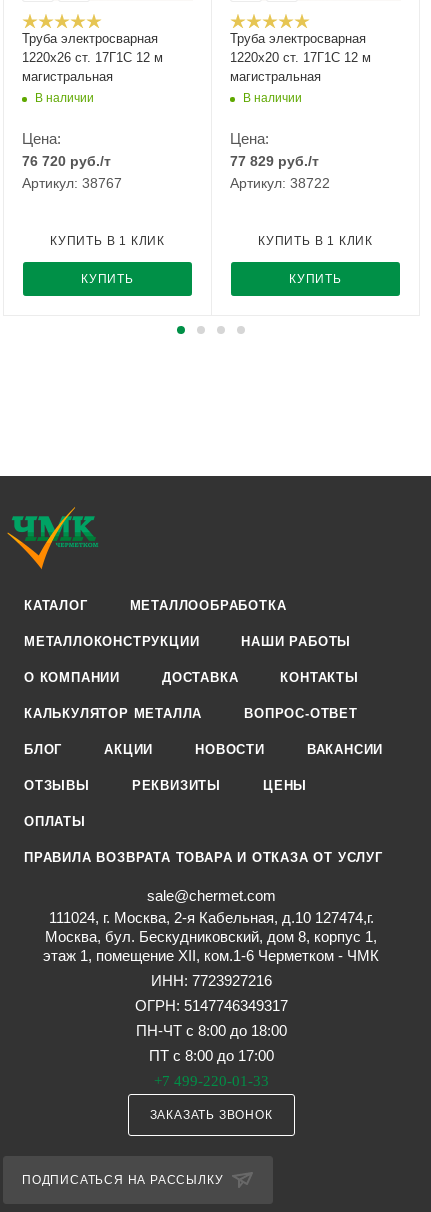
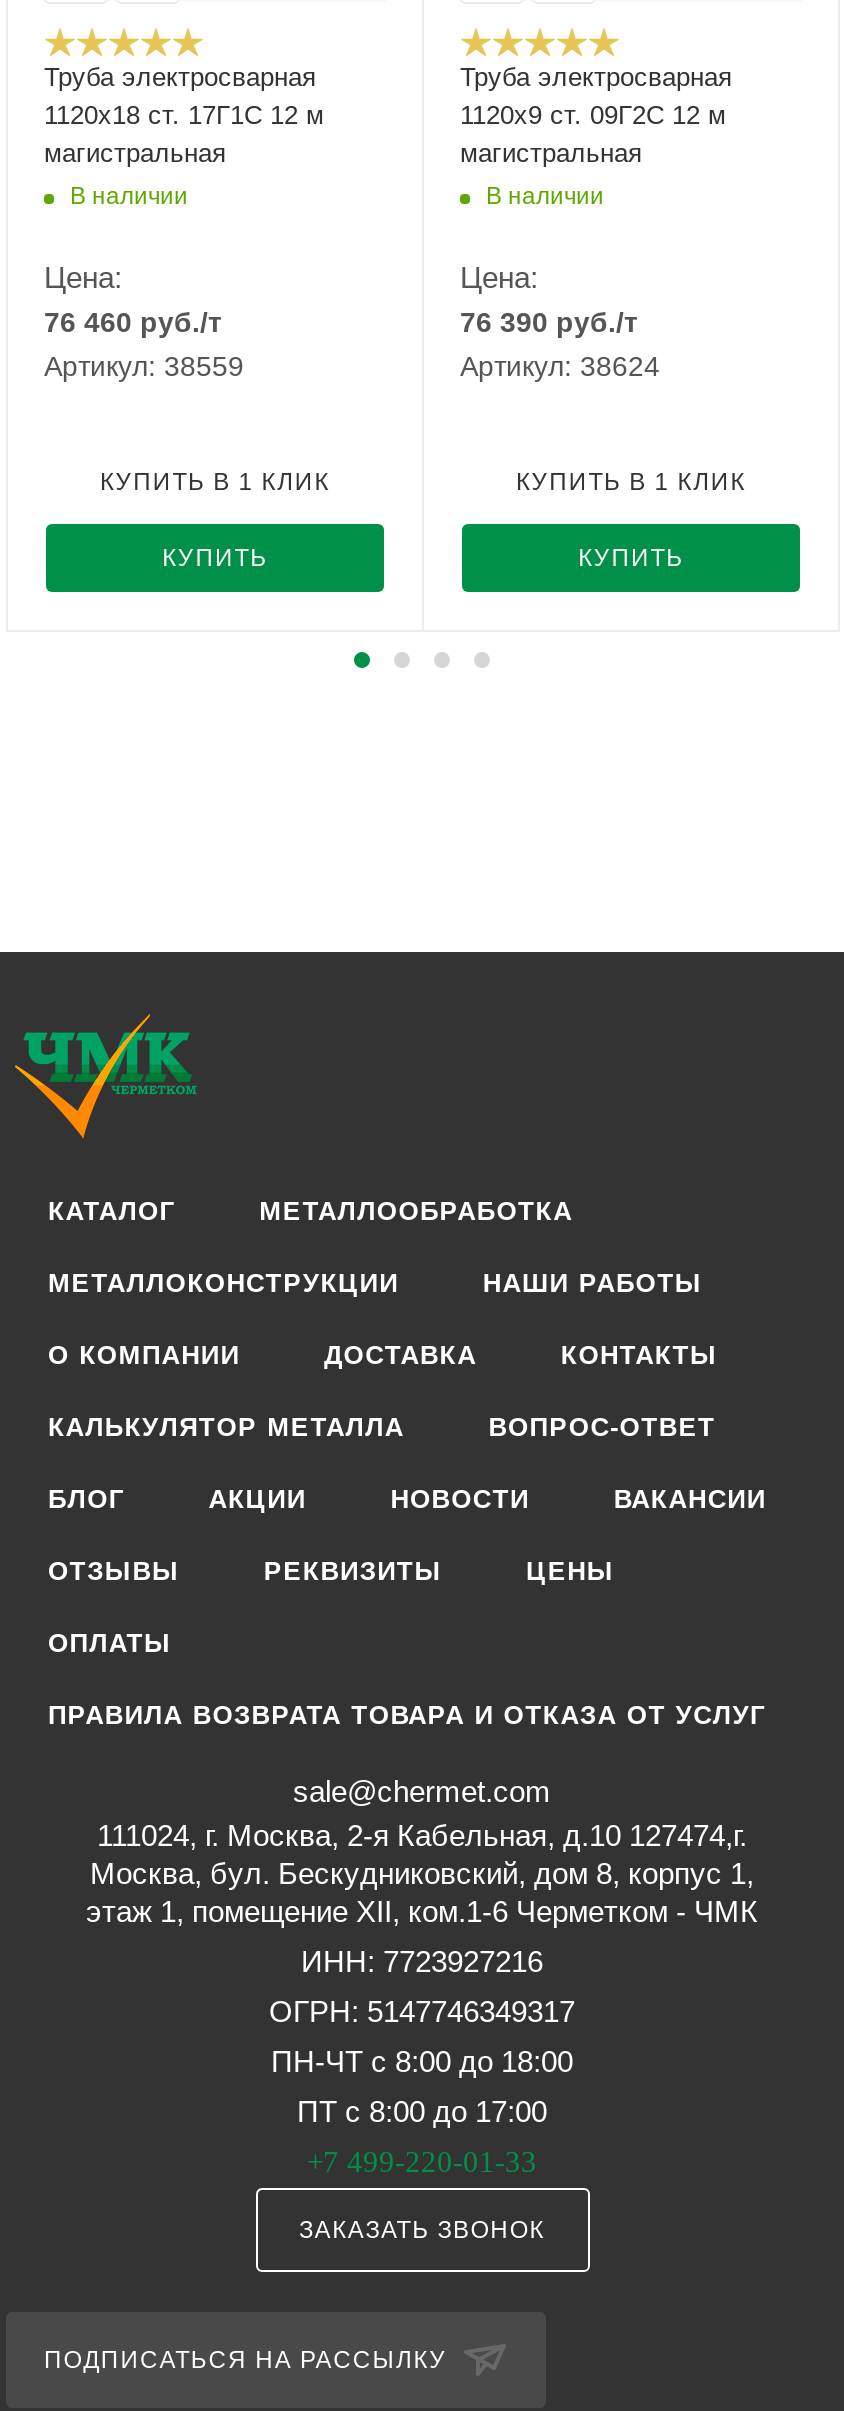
[22,50,163,65] 1220х26 ст. 17Г1С 12 м -> [44,100,324,130] 1120х18 ст. 17Г1С 12 м
[230,50,371,65] 1220х20 ст. 17Г1С 12 м -> [460,100,726,130] 1120х9 ст. 09Г2С 12 м
[22,153,111,169] 76 720 руб./т -> [44,306,222,338] 76 460 руб./т
[230,153,319,169] 77 829 руб./т -> [460,306,638,338] 76 390 руб./т
[22,175,122,191] Артикул: 38767 -> [44,350,244,382] Артикул: 38559
[230,175,330,191] Артикул: 38722 -> [460,350,660,382] Артикул: 38624

